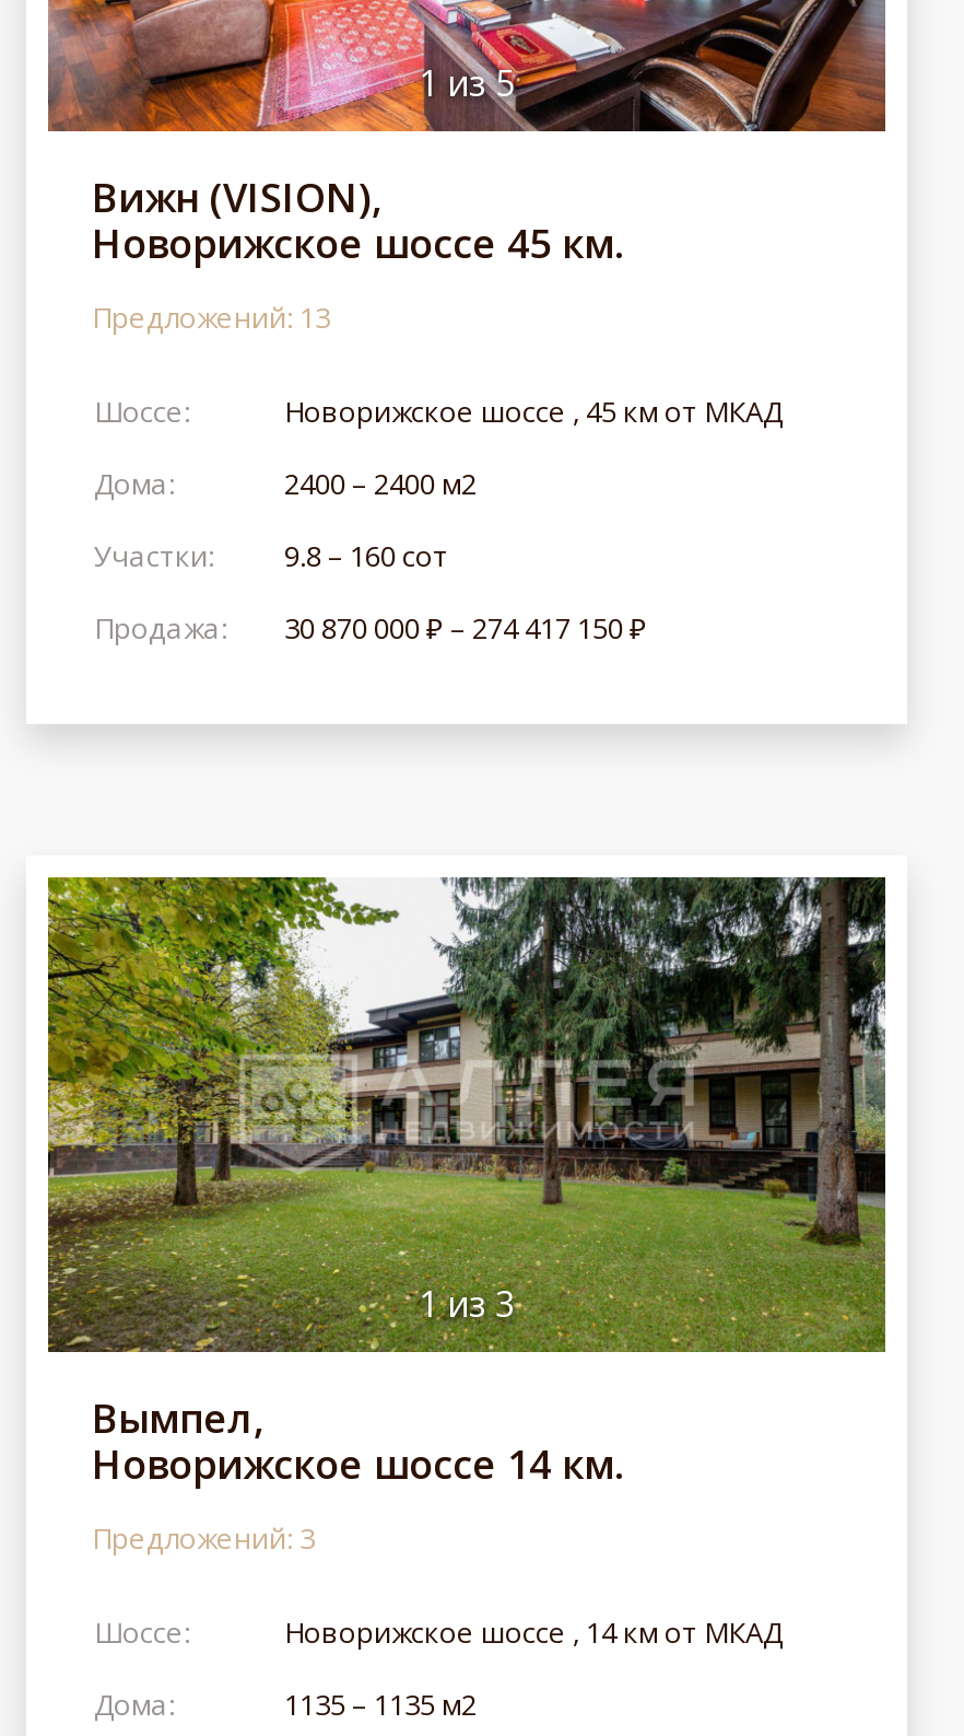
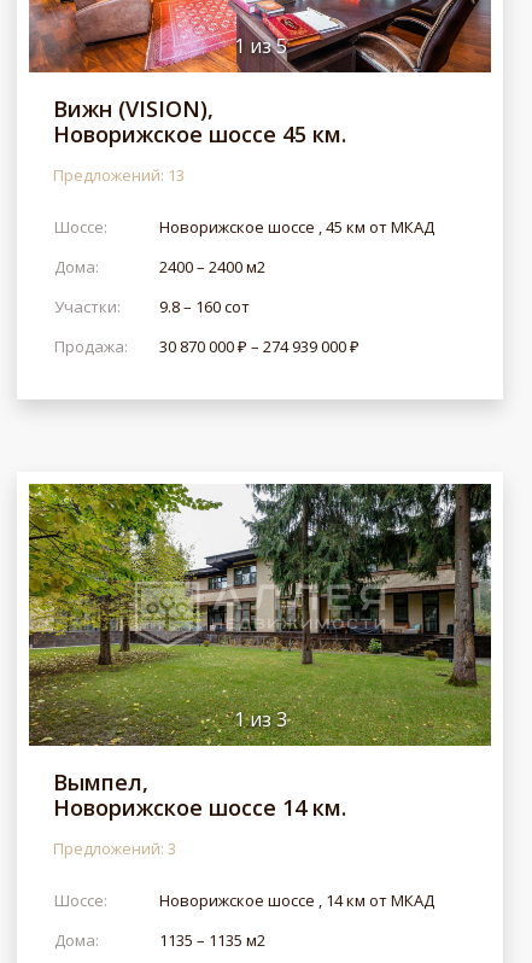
[94,609,647,648] Продажа: 30 870 000 ₽ – 274 417 150 ₽ -> [54,336,359,358] Продажа: 30 870 000 ₽ – 274 939 000 ₽

